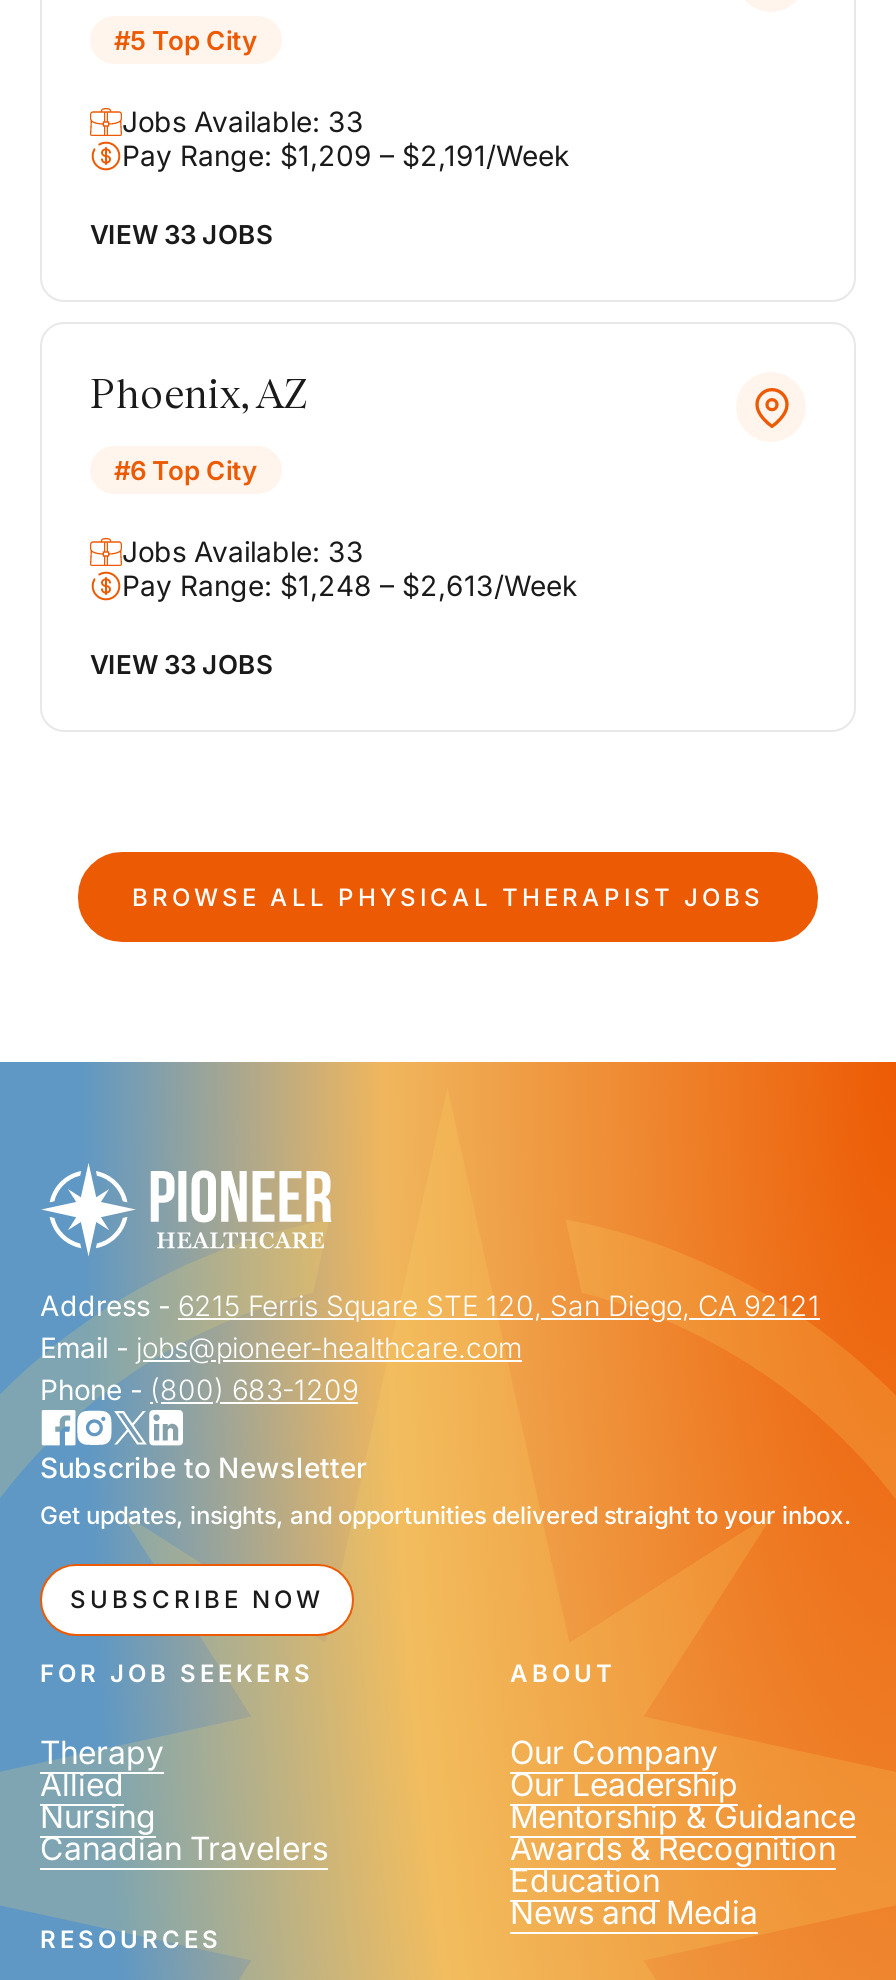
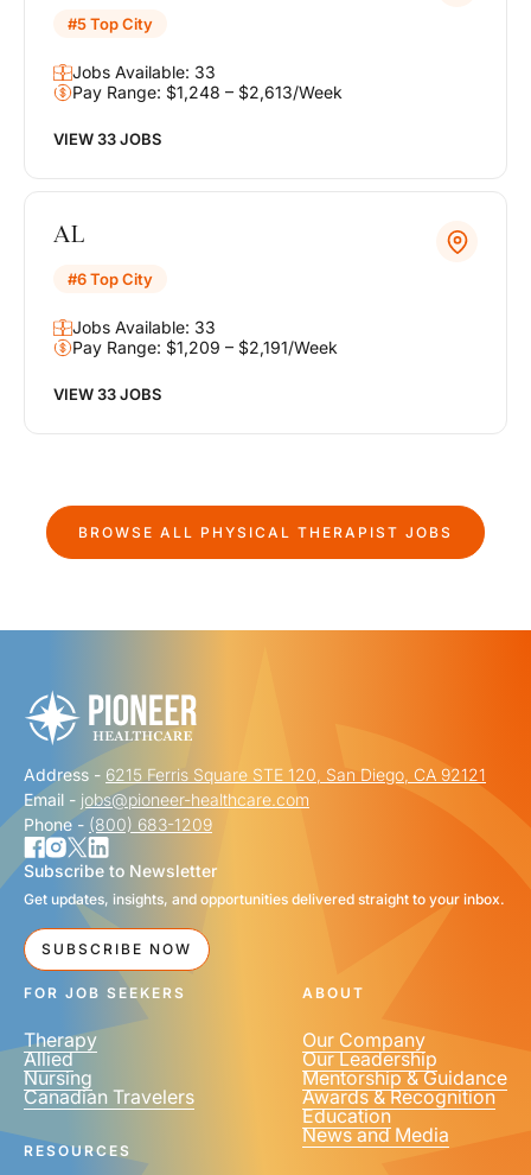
moved [122,138,570,172] -> [72,337,338,357]: Pay Range: $1,209 – $2,191/Week
[90,370,308,416] Phoenix, AZ -> [53,220,85,247] AL
moved [122,568,578,602] -> [72,82,343,102]: Pay Range: $1,248 – $2,613/Week

